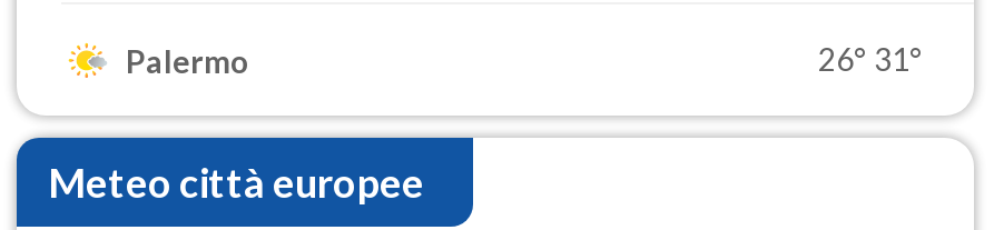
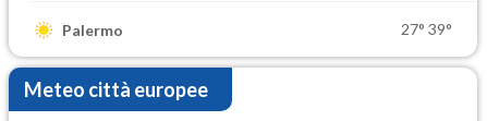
[818,39,923,77] 26° 31° -> [401,19,452,38] 27° 39°

